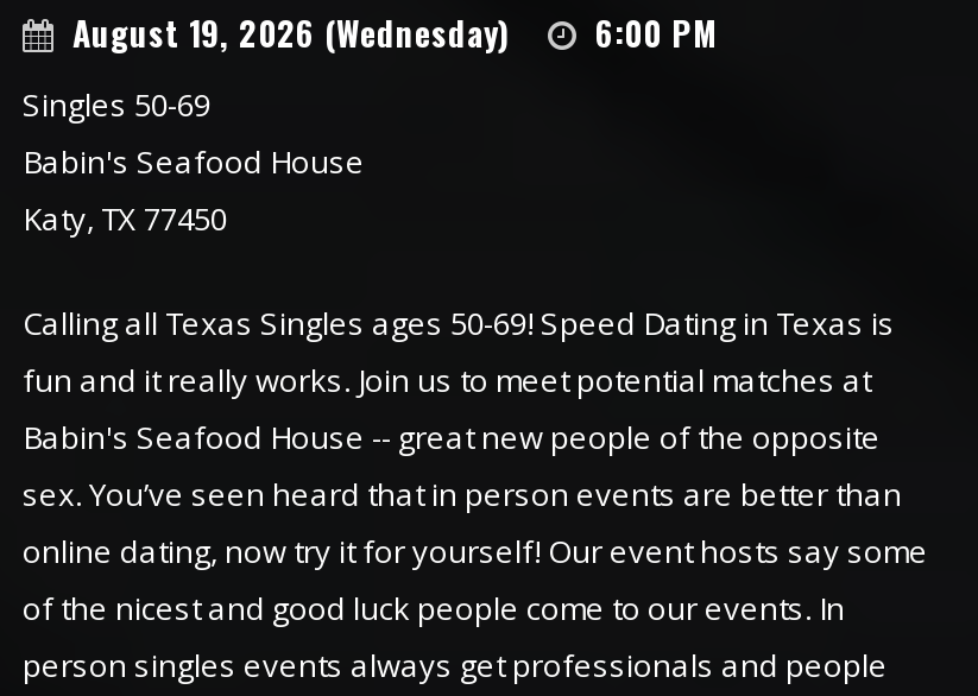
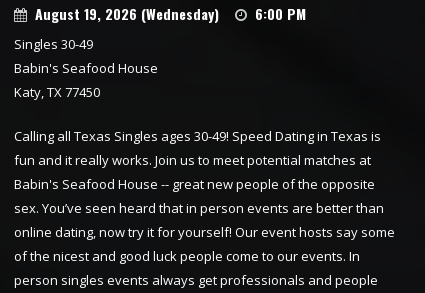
[23,82,210,125] Singles 50-69 -> [14,35,93,53] Singles 30-49
[23,301,895,344] Calling all Texas Singles ages 50-69! Speed Dating in Texas is -> [14,127,381,145] Calling all Texas Singles ages 30-49! Speed Dating in Texas is

